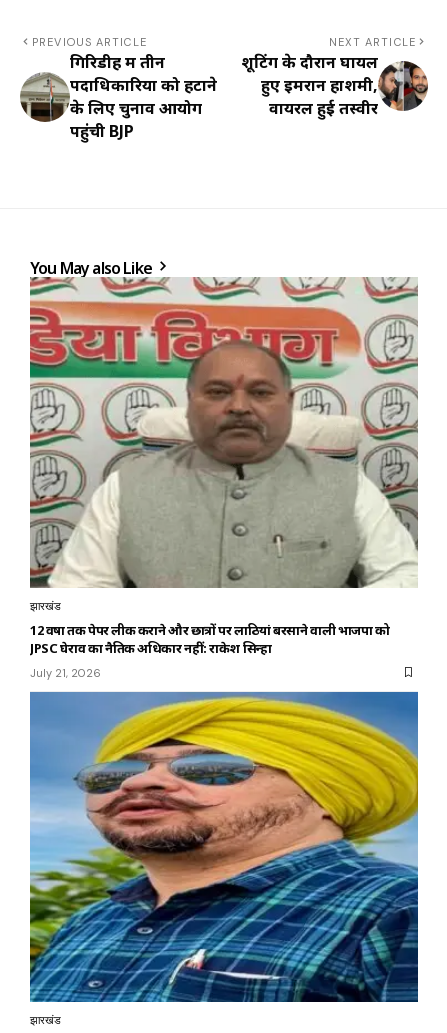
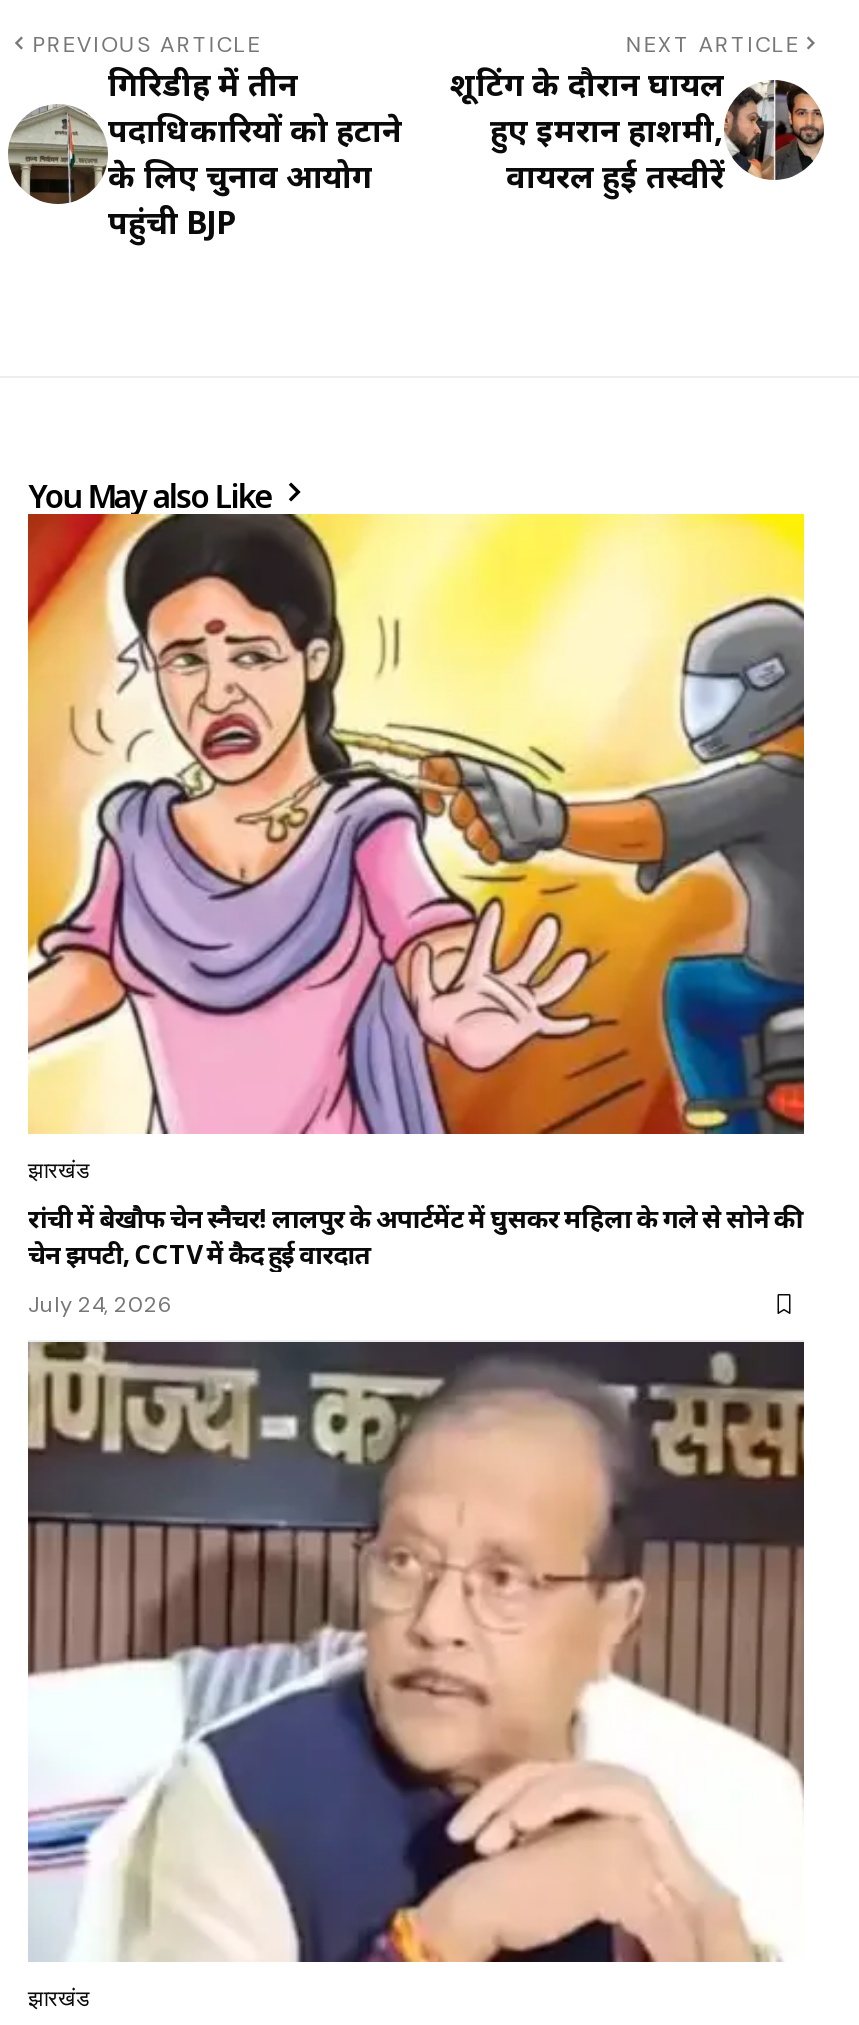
[29,276,419,657] [image] | 12 वर्षों तक पेपर लीक कराने और छात्रों पर लाठियां बरसाने वाली भाजपा को | JPSC घेराव का नैतिक अधिकार नहीं: राकेश सिन्हा -> [26,511,806,1272] [image] | रांची में बेखौफ चेन स्नैचर! लालपुर के अपार्टमेंट में घुसकर महिला के गले से सोने की | चेन झपटी, CCTV में कैद हुई वारदात
[30,666,101,680] July 21, 2026 -> [28,1290,174,1318] July 24, 2026
[29,691,419,1003] [image] -> [26,1341,806,1965] [image]

